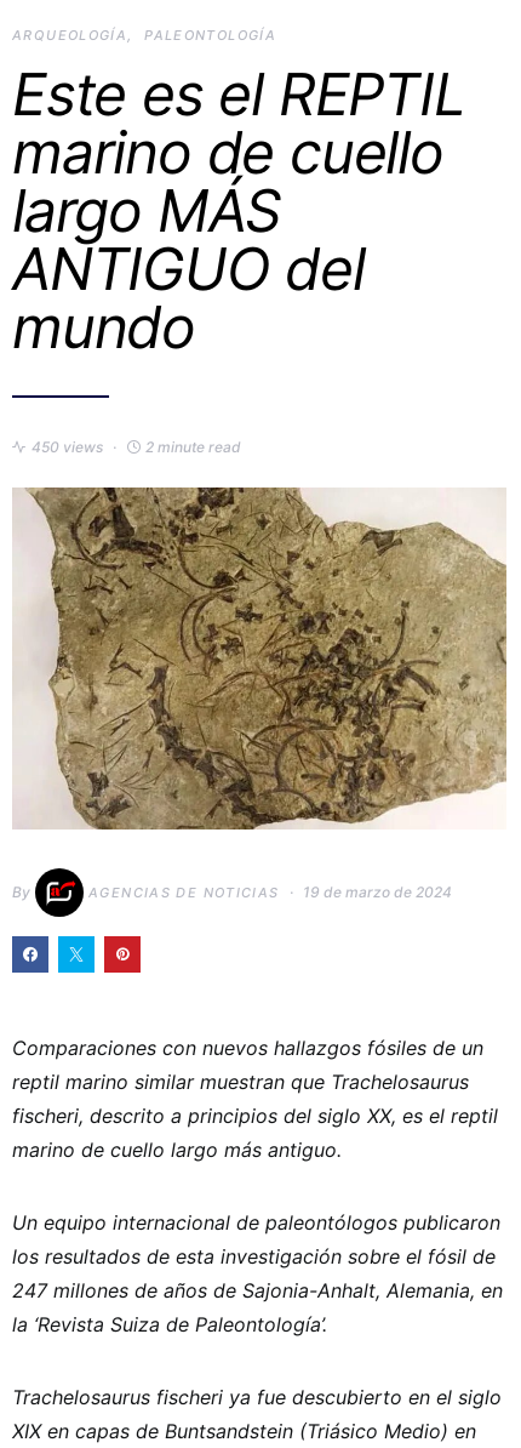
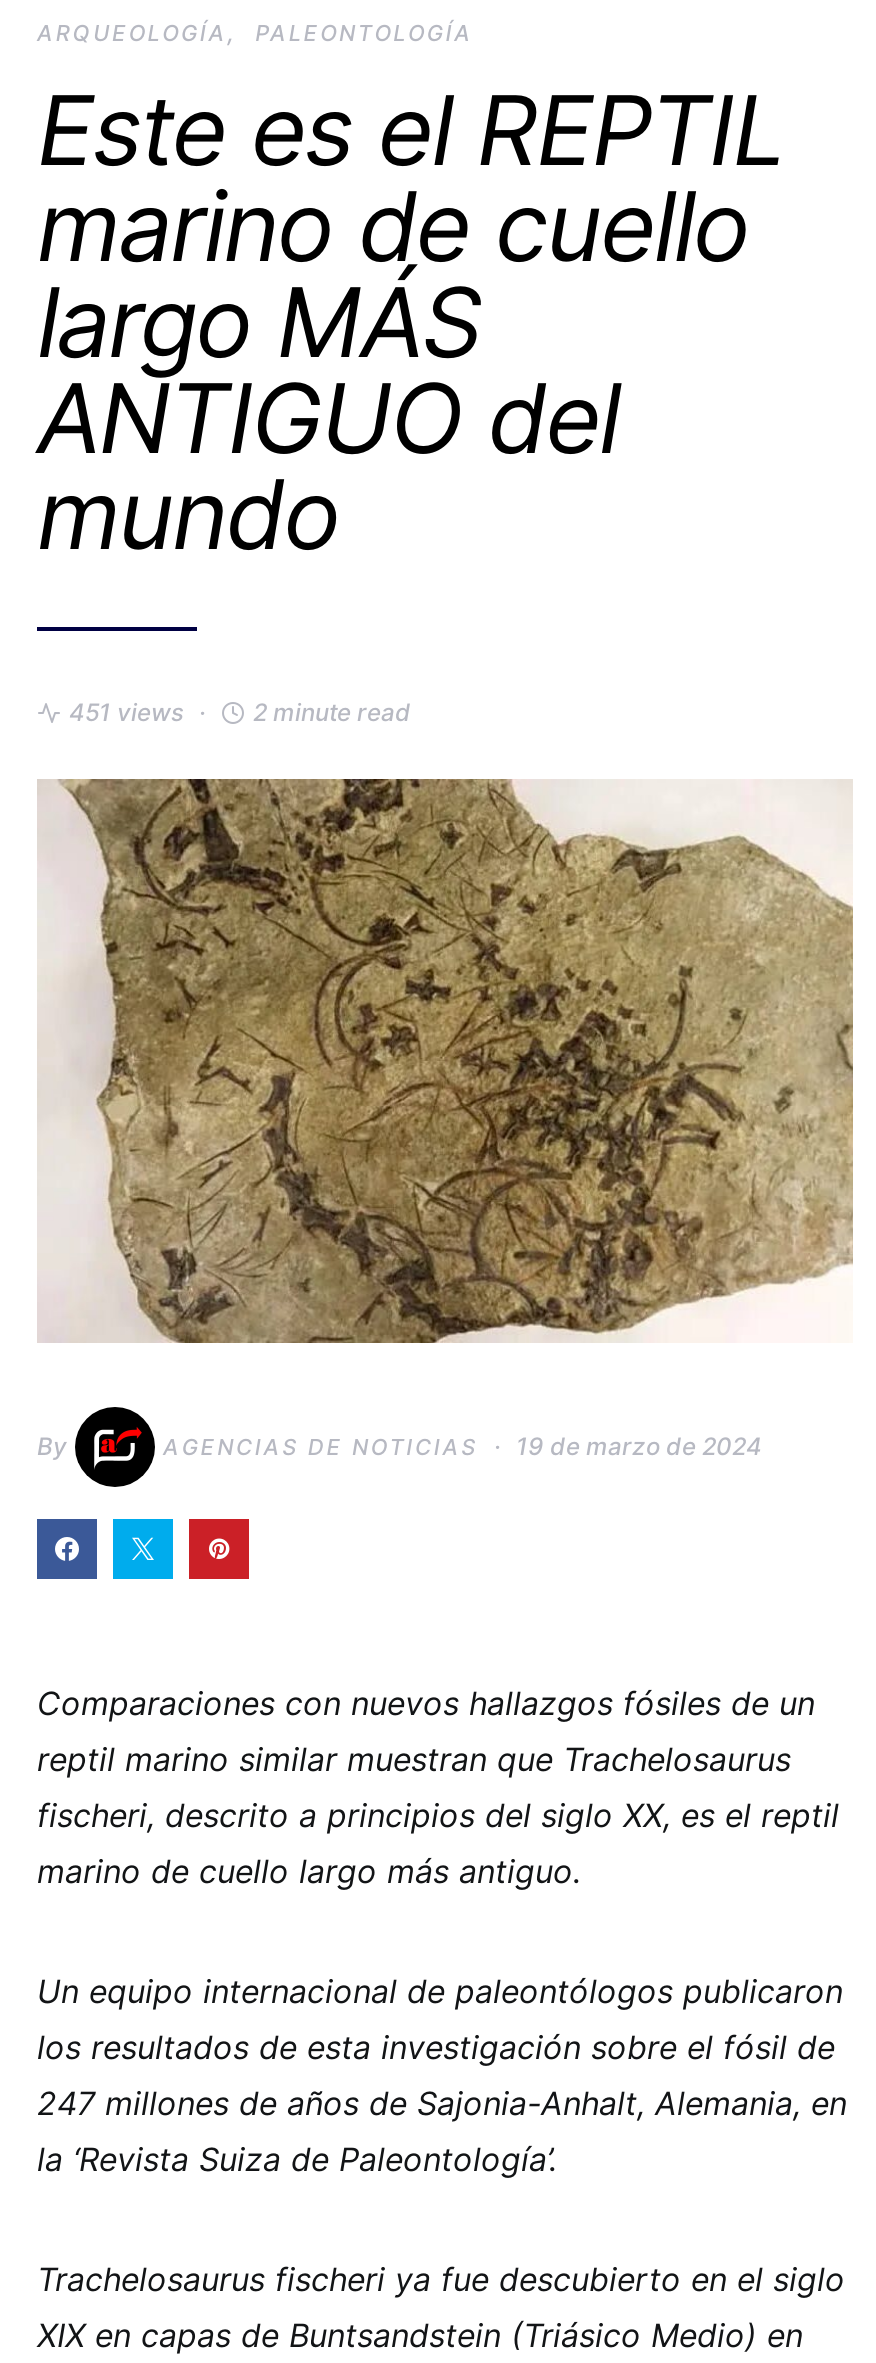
[32,438,103,456] 450 views -> [69,697,183,727] 451 views

